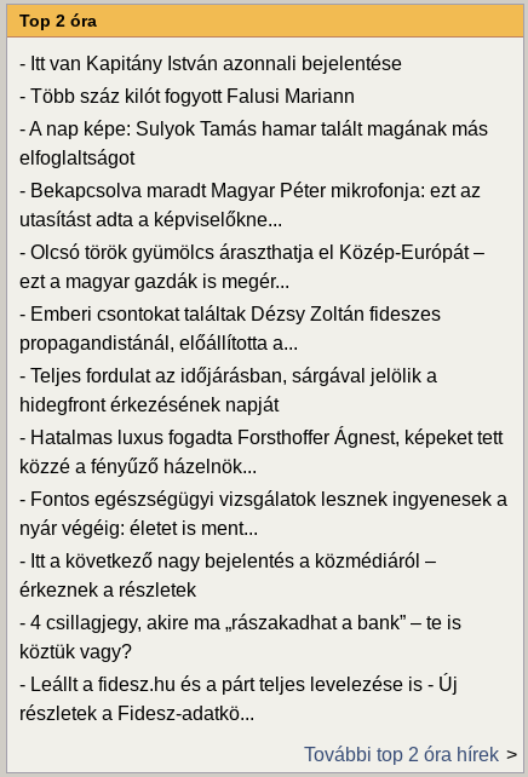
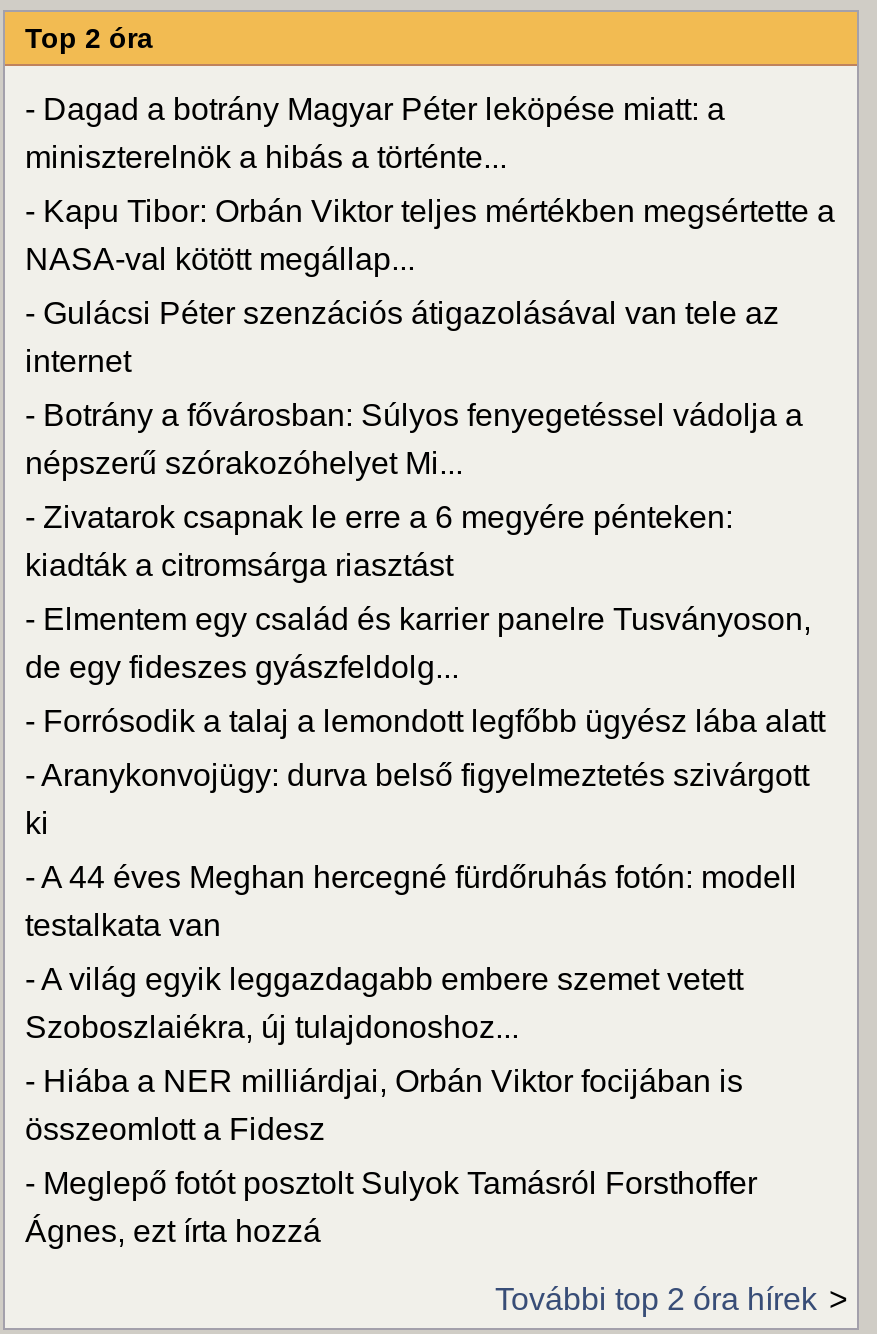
[19,53,402,74] - Itt van Kapitány István azonnali bejelentése -> [25,92,725,174] - Dagad a botrány Magyar Péter leköpése miatt: a | miniszterelnök a hibás a történte...
[19,86,355,107] - Több száz kilót fogyott Falusi Mariann -> [25,194,835,276] - Kapu Tibor: Orbán Viktor teljes mértékben megsértette a | NASA-val kötött megállap...
[19,119,488,168] - A nap képe: Sulyok Tamás hamar talált magának más | elfoglaltságot -> [25,296,779,378] - Gulácsi Péter szenzációs átigazolásával van tele az | internet
[19,180,481,230] - Bekapcsolva maradt Magyar Péter mikrofonja: ezt az | utasítást adta a képviselőkne... -> [25,398,803,480] - Botrány a fővárosban: Súlyos fenyegetéssel vádolja a | népszerű szórakozóhelyet Mi...
[19,242,484,292] - Olcsó török gyümölcs áraszthatja el Közép-Európát – | ezt a magyar gazdák is megér... -> [25,500,733,582] - Zivatarok csapnak le erre a 6 megyére pénteken: | kiadták a citromsárga riasztást
[19,304,441,353] - Emberi csontokat találtak Dézsy Zoltán fideszes | propagandistánál, előállította a... -> [25,602,811,684] - Elmentem egy család és karrier panelre Tusványoson, | de egy fideszes gyászfeldolg...
[19,366,437,415] - Teljes fordulat az időjárásban, sárgával jelölik a | hidegfront érkezésének napját -> [25,704,825,738] - Forrósodik a talaj a lemondott legfőbb ügyész lába alatt
[19,427,503,477] - Hatalmas luxus fogadta Forsthoffer Ágnest, képeket tett | közzé a fényűző házelnök... -> [25,758,809,840] - Aranykonvojügy: durva belső figyelmeztetés szivárgott | ki
[19,489,507,539] - Fontos egészségügyi vizsgálatok lesznek ingyenesek a | nyár végéig: életet is ment... -> [25,860,797,942] - A 44 éves Meghan hercegné fürdőruhás fotón: modell | testalkata van
[19,551,436,600] - Itt a következő nagy bejelentés a közmédiáról – | érkeznek a részletek -> [25,962,743,1044] - A világ egyik leggazdagabb embere szemet vetett | Szoboszlaiékra, új tulajdonoshoz...
[19,612,461,662] - 4 csillagjegy, akire ma „rászakadhat a bank” – te is | köztük vagy? -> [25,1064,743,1146] - Hiába a NER milliárdjai, Orbán Viktor focijában is | összeomlott a Fidesz
[19,674,458,724] - Leállt a fidesz.hu és a párt teljes levelezése is - Új | részletek a Fidesz-adatkö... -> [25,1166,757,1248] - Meglepő fotót posztolt Sulyok Tamásról Forsthoffer | Ágnes, ezt írta hozzá

